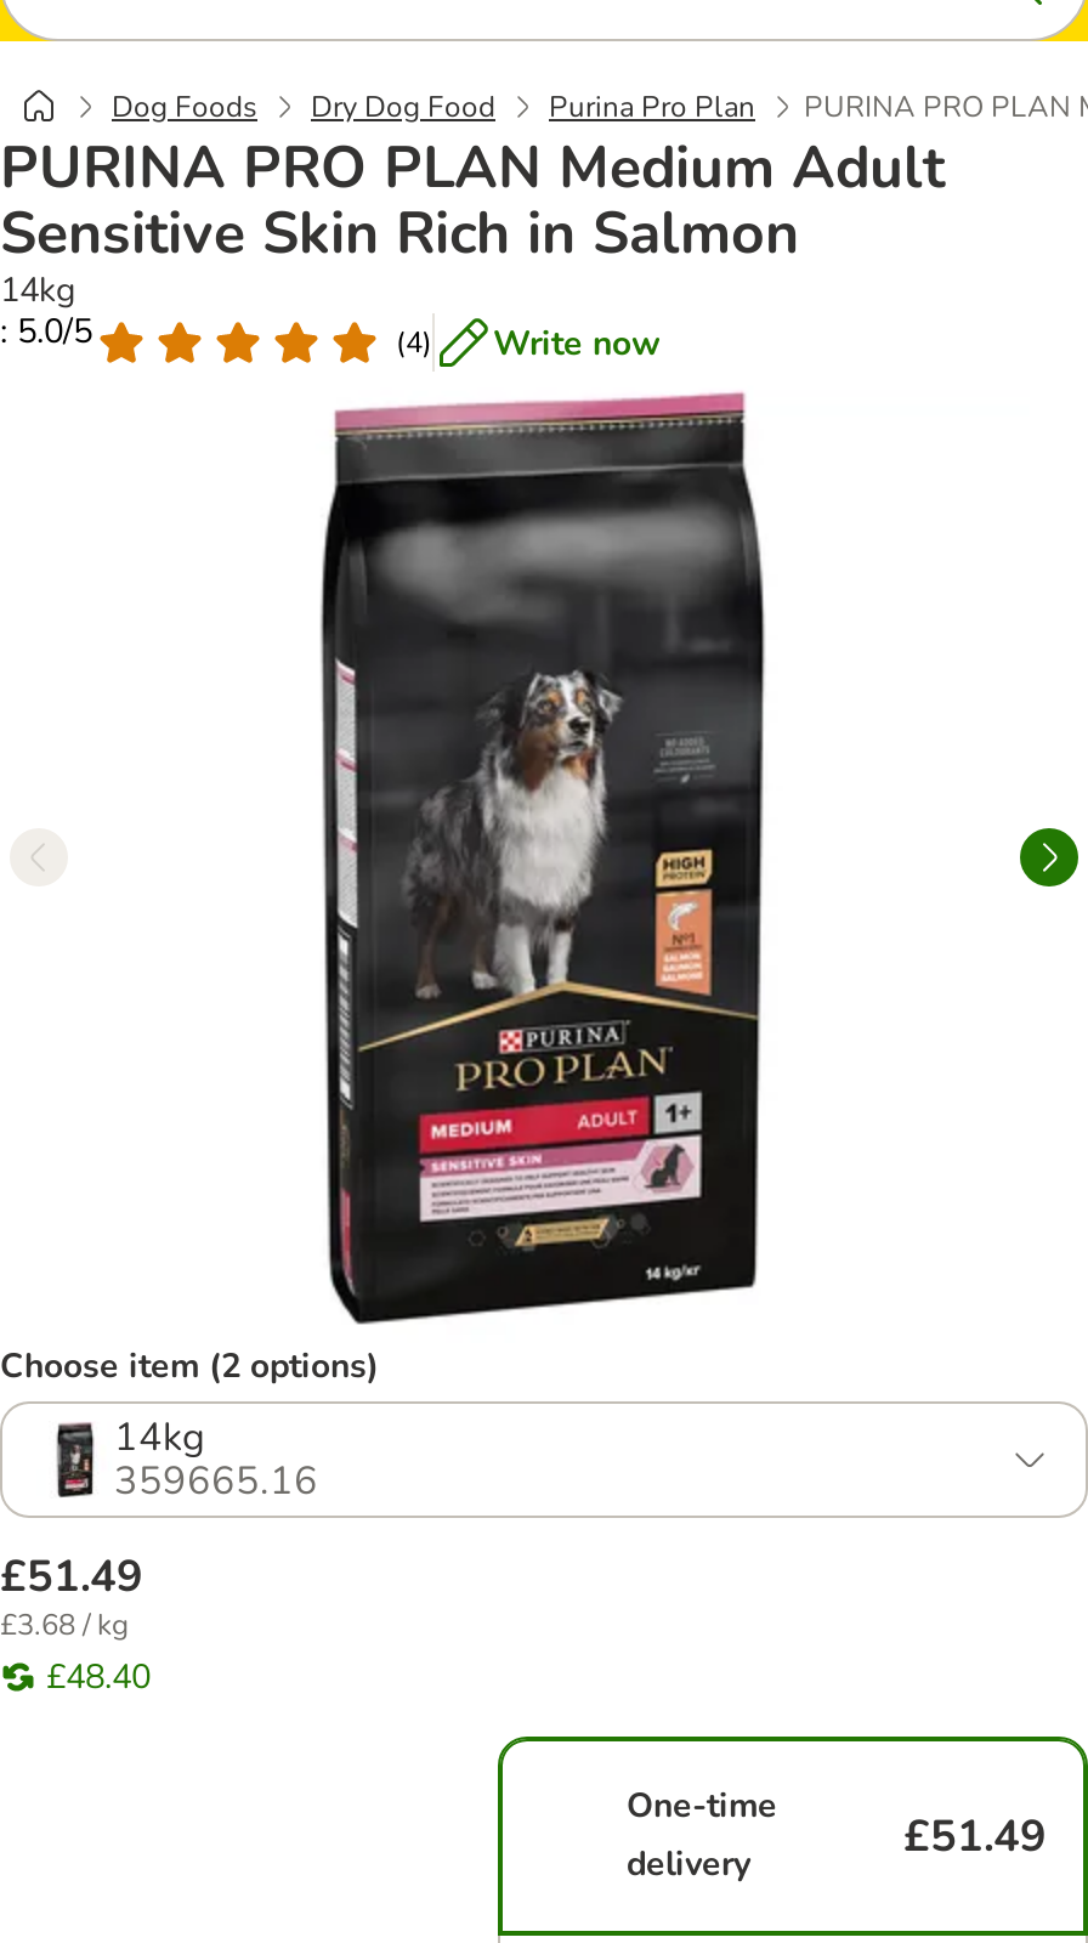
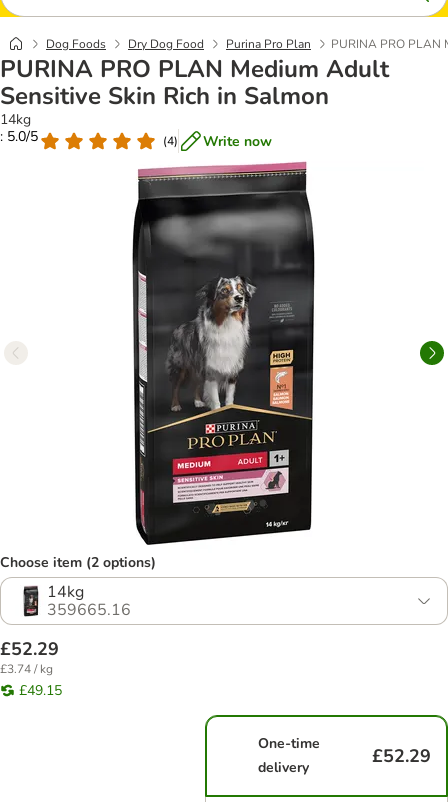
[0,1547,143,1605] £51.49 -> [0,637,59,661] £52.29
[0,1605,129,1644] £3.68 / kg -> [0,661,53,677] £3.74 / kg
[46,1654,151,1700] £48.40 -> [19,681,62,700] £49.15
[903,1807,1047,1865] £51.49 -> [372,744,431,768] £52.29

